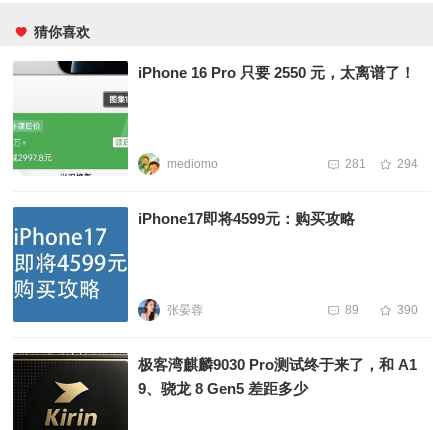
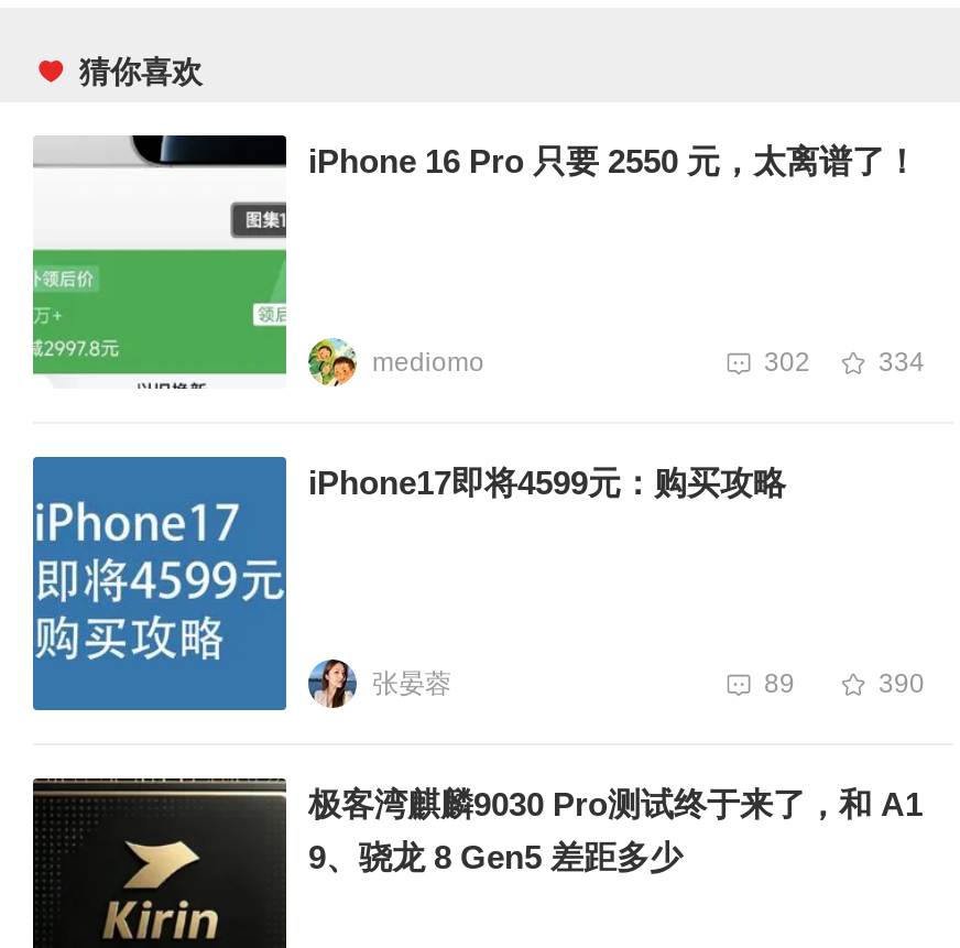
[345,157,366,171] 281 -> [764,348,810,379] 302
[397,157,418,171] 294 -> [879,348,925,379] 334

